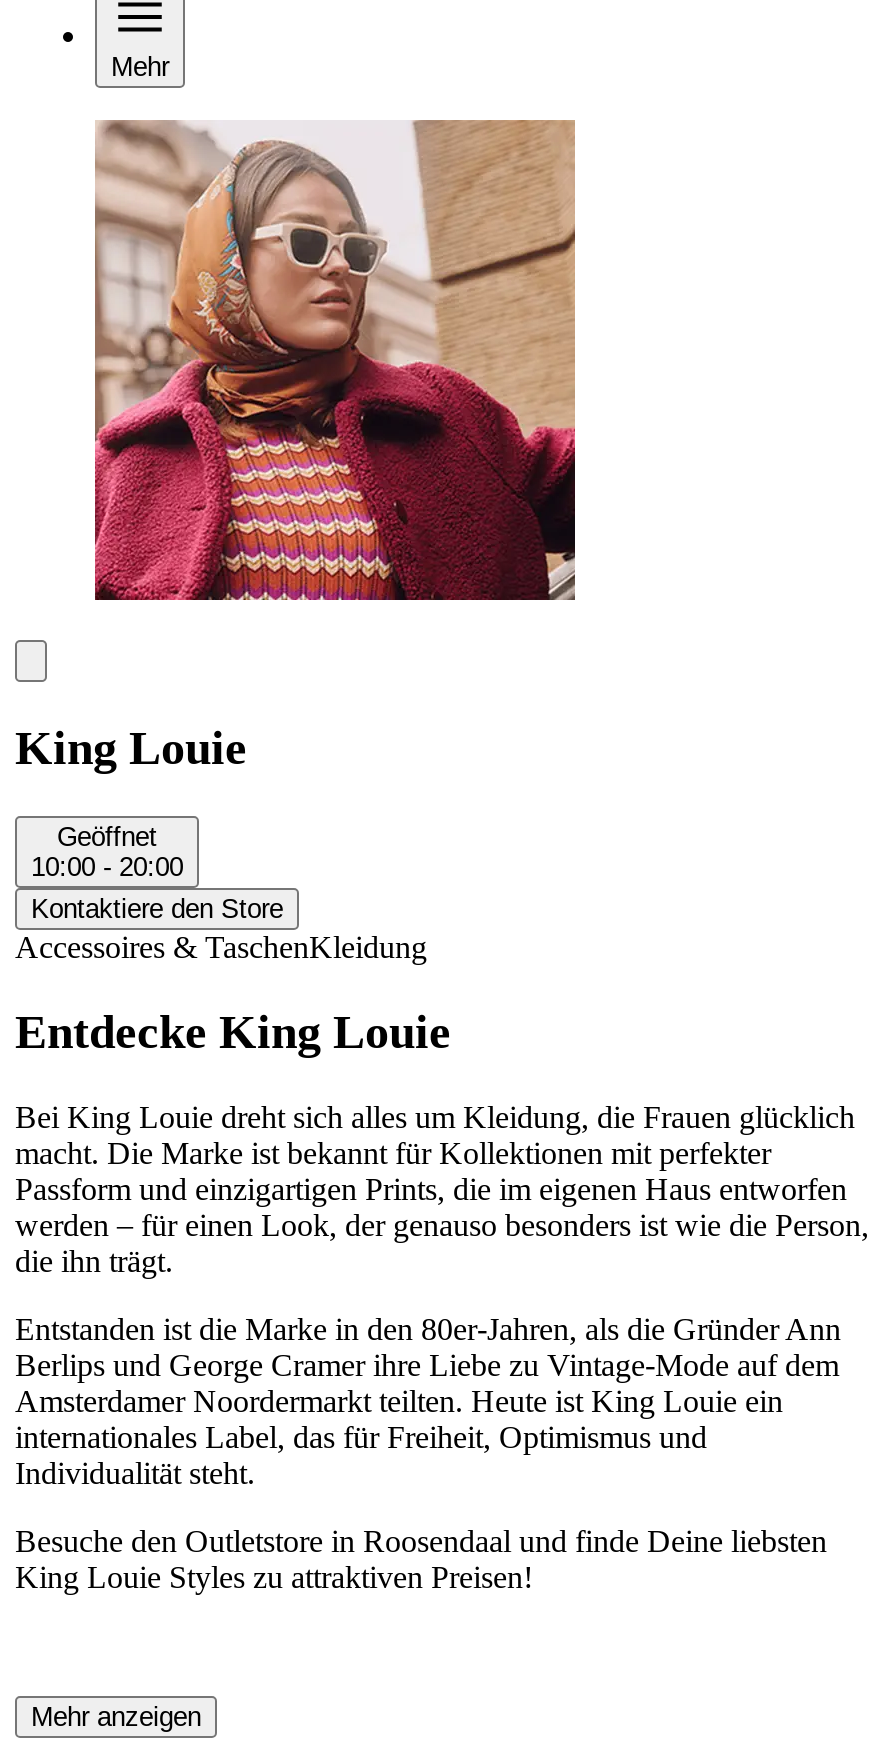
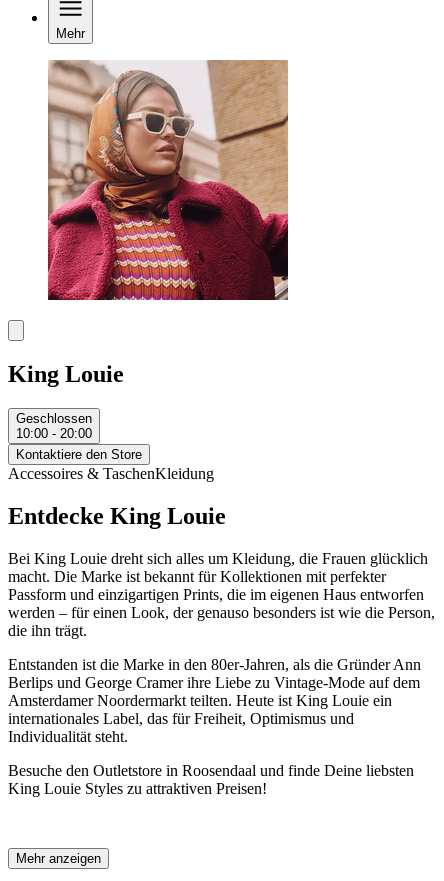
[57,822,157,852] Geöffnet -> [16,411,92,426] Geschlossen

